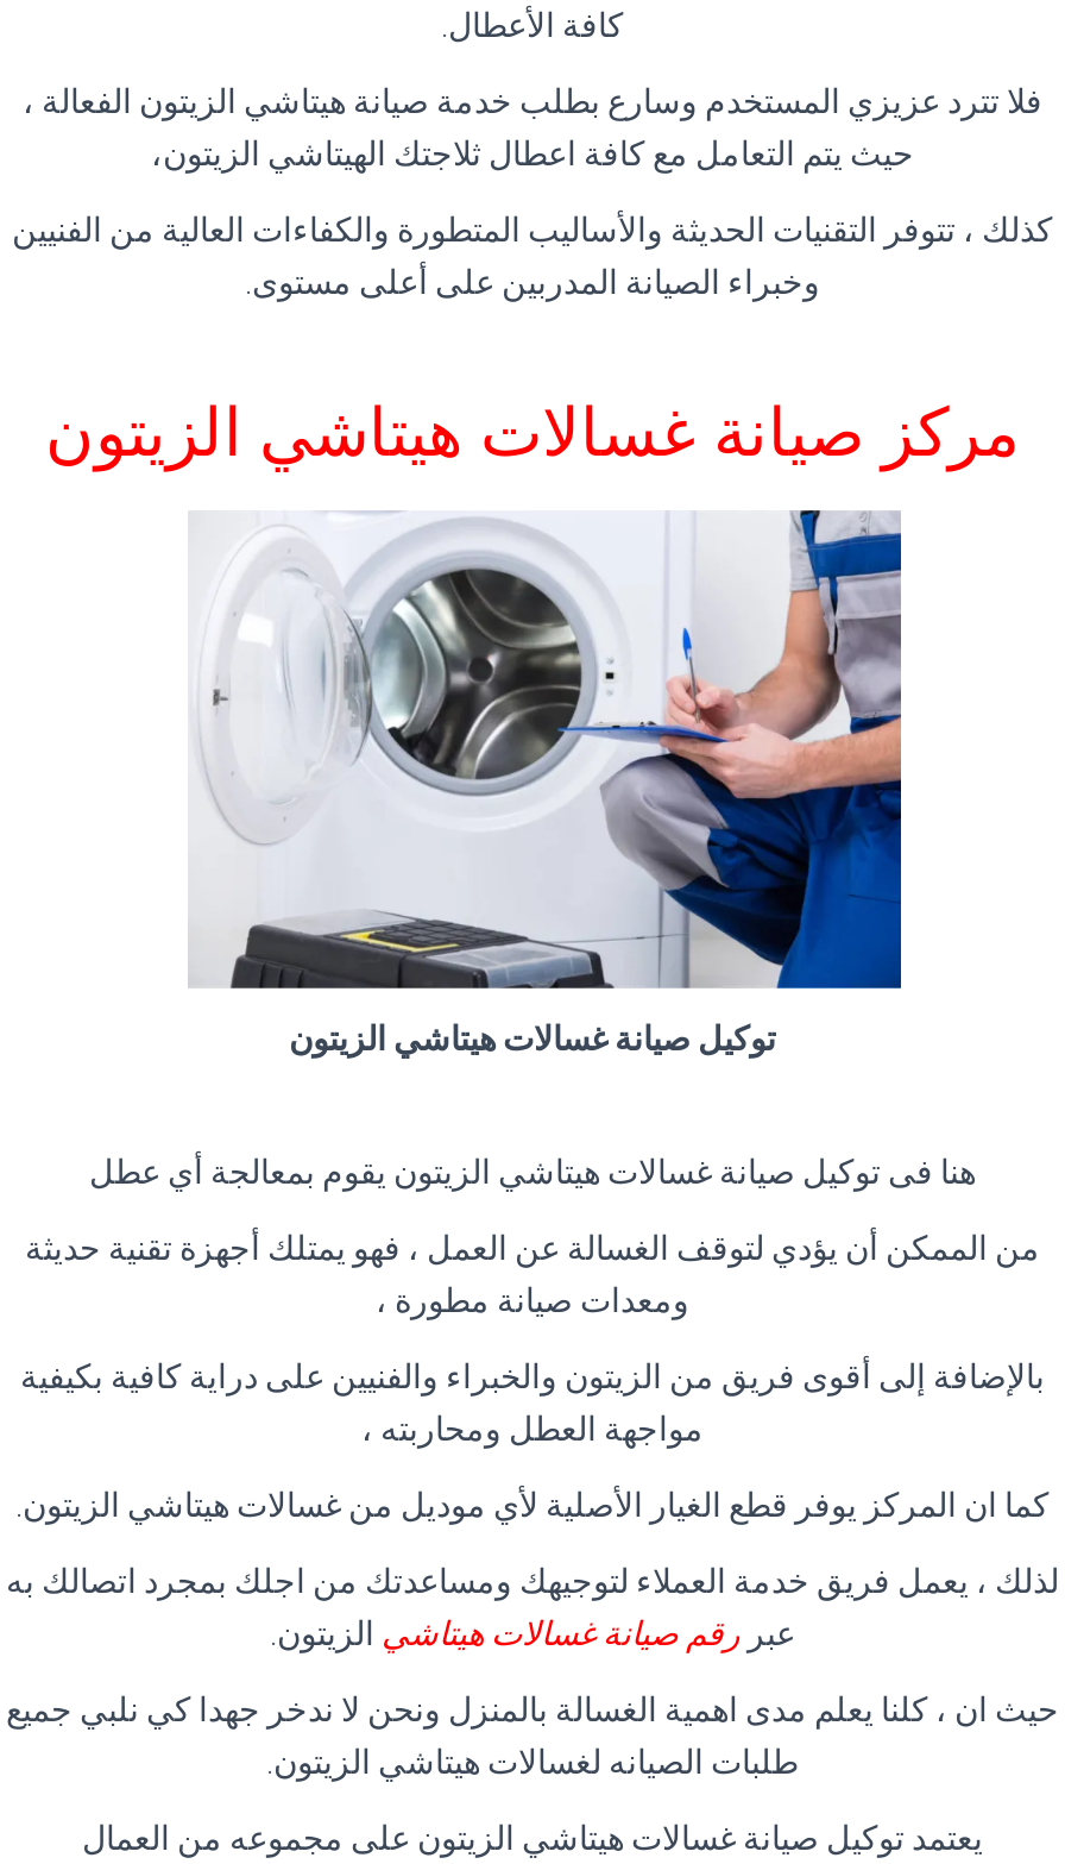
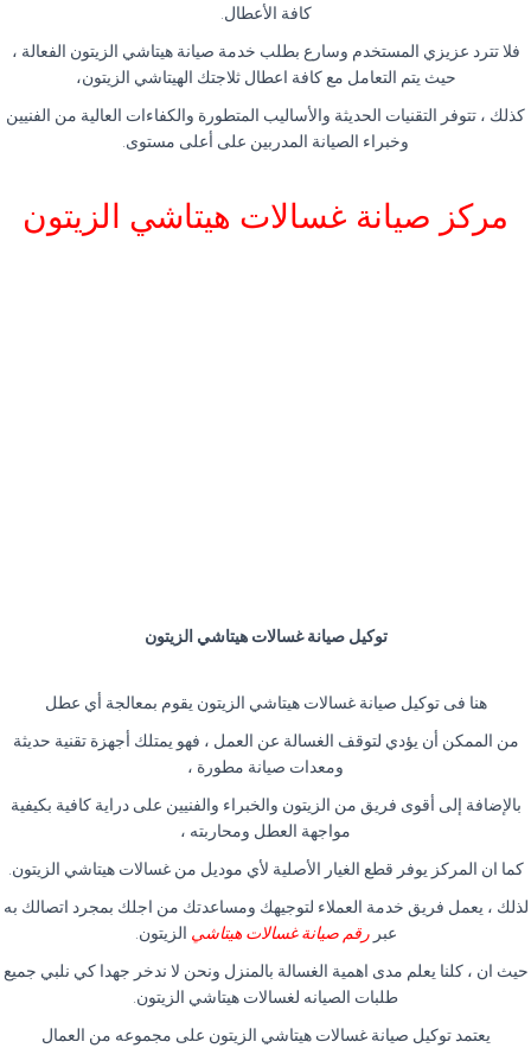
[188,507,903,992] [image] -> none

